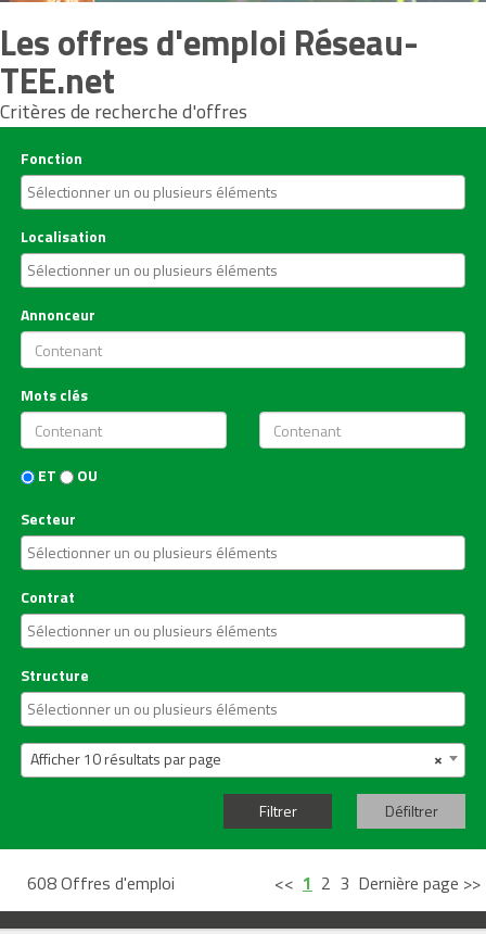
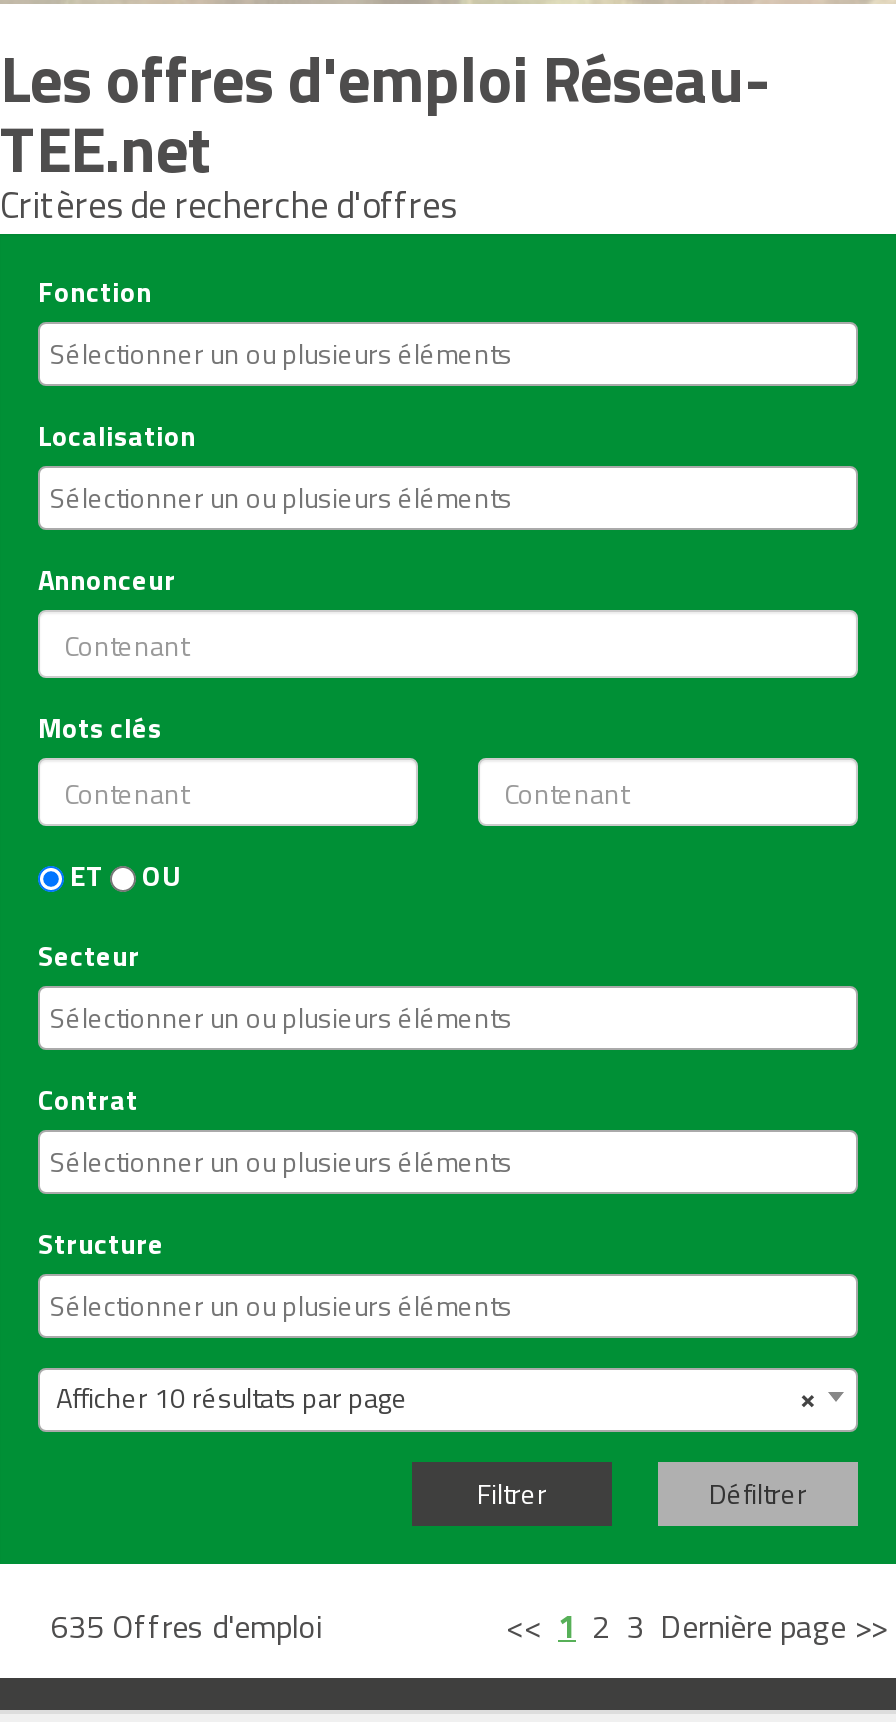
[27,870,175,896] 608 Offres d'emploi -> [50,1602,322,1650] 635 Offres d'emploi

